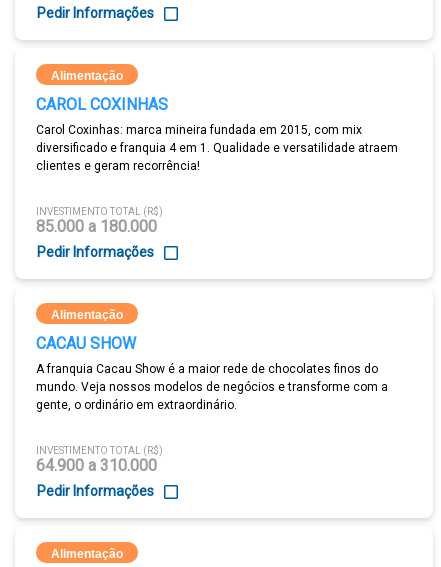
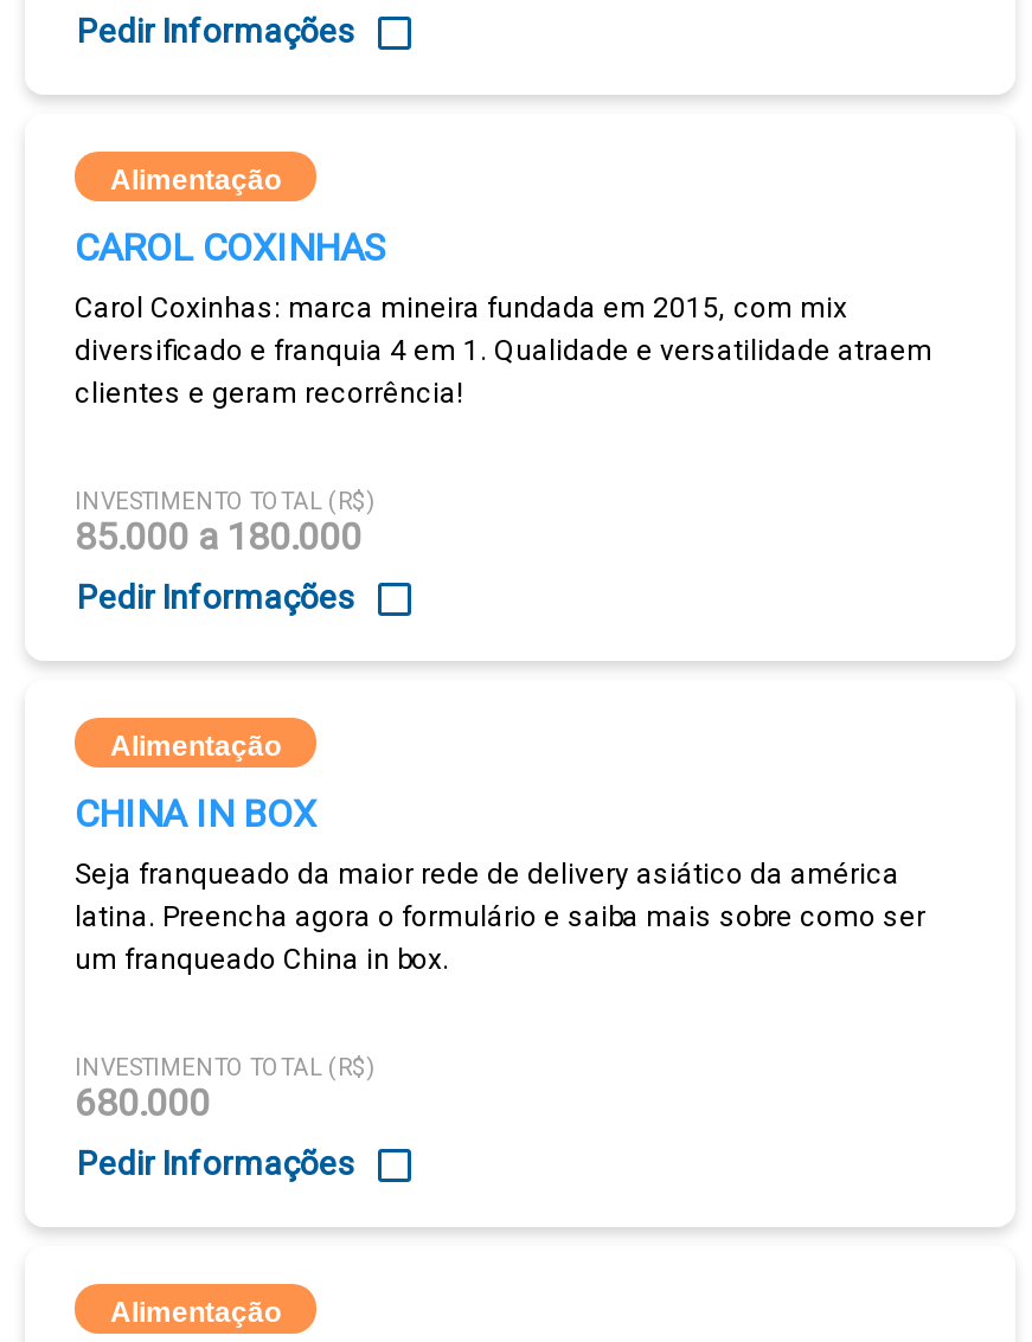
[36,334,136,353] CACAU SHOW -> [75,791,316,836] CHINA IN BOX
[36,362,388,412] A franquia Cacau Show é a maior rede de chocolates finos do | mundo. Veja nossos modelos de negócios e transforme com a | gente, o ordinário em extraordinário. -> [75,858,925,976] Seja franqueado da maior rede de delivery asiático da américa | latina. Preencha agora o formulário e saiba mais sobre como ser | um franqueado China in box.
[36,456,157,475] 64.900 a 310.000 -> [75,1080,210,1125] 680.000

